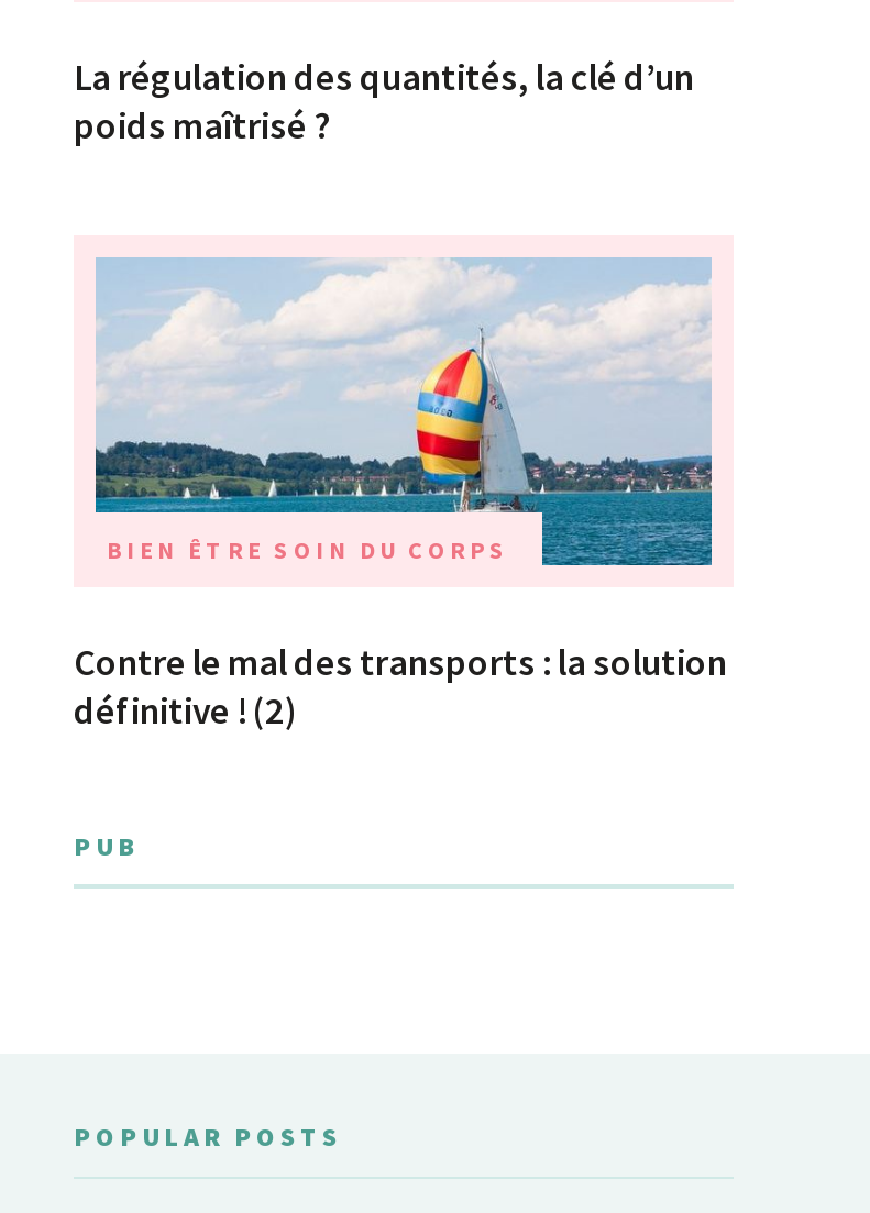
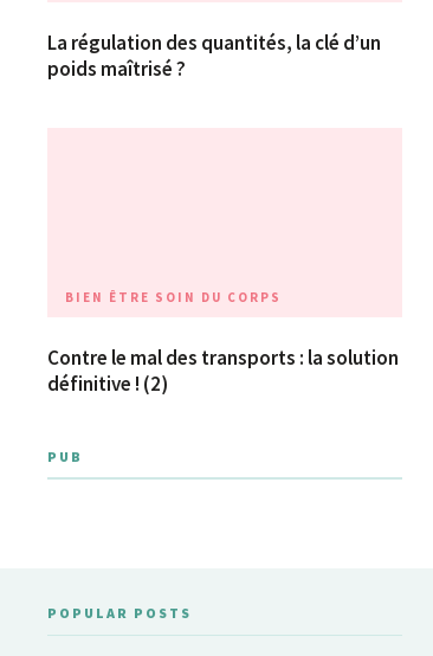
[93,256,714,569] [image] -> none

